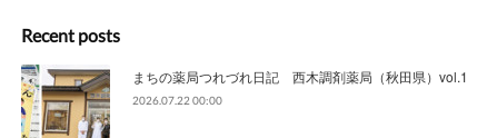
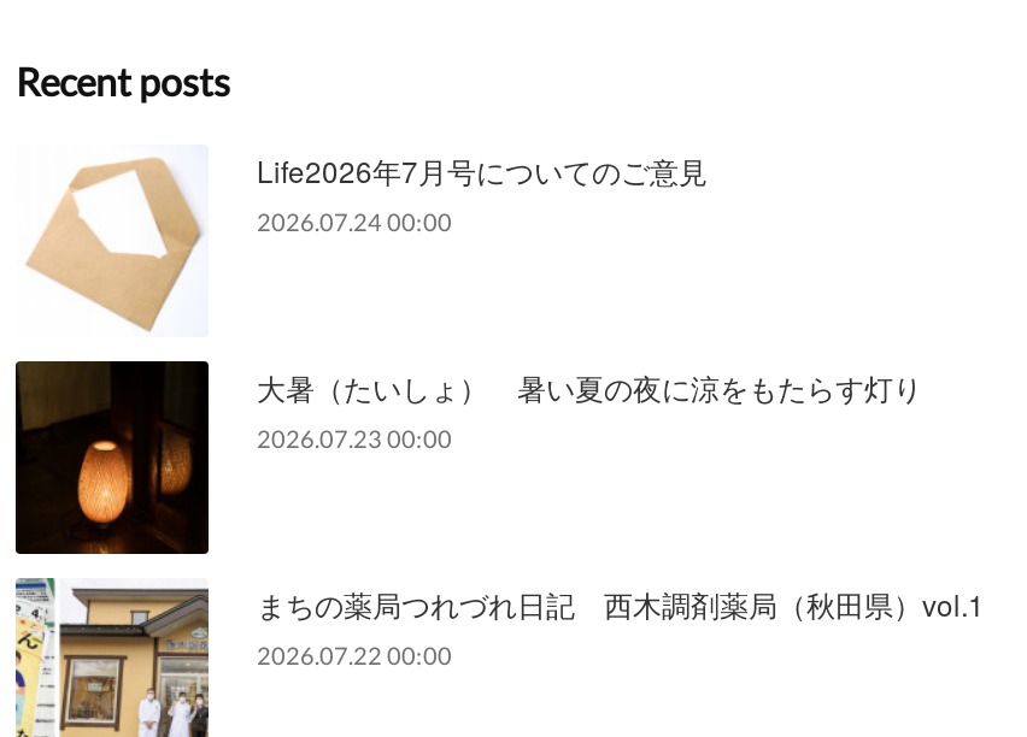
none -> [13,359,922,556] [image] | 大暑（たいしょ） 暑い夏の夜に涼をもたらす灯り | 2026.07.23 00:00
none -> [28,148,708,330] [image] | Life2026年7月号についてのご意見 | 2026.07.24 00:00

